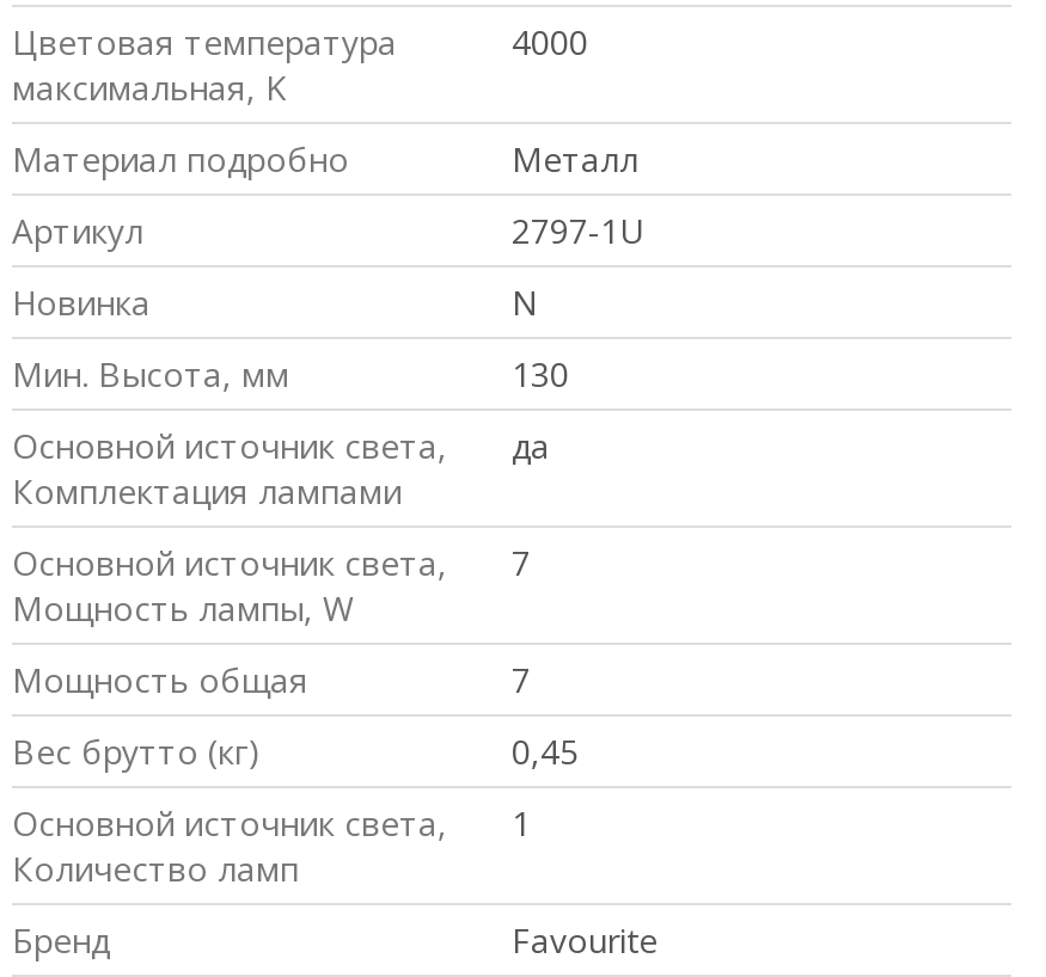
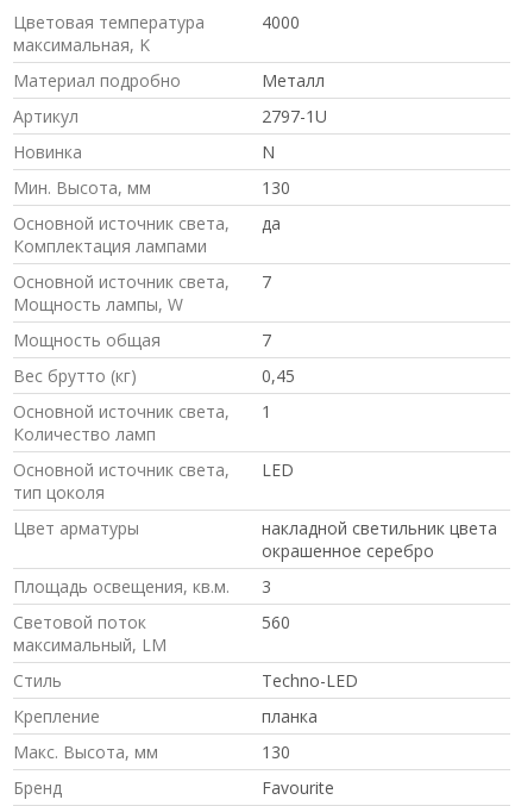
none -> [13,458,230,503] Основной источник света, | тип цоколя
none -> [13,458,497,656] LED | Цвет арматуры | накладной светильник цвета | окрашенное серебро | Площадь освещения, кв.м. | 3 | Световой поток | максимальный, LM
none -> [13,611,358,763] 560 | Стиль | Techno-LED | Крепление | планка | Макс. Высота, мм | 130

